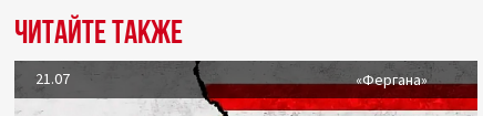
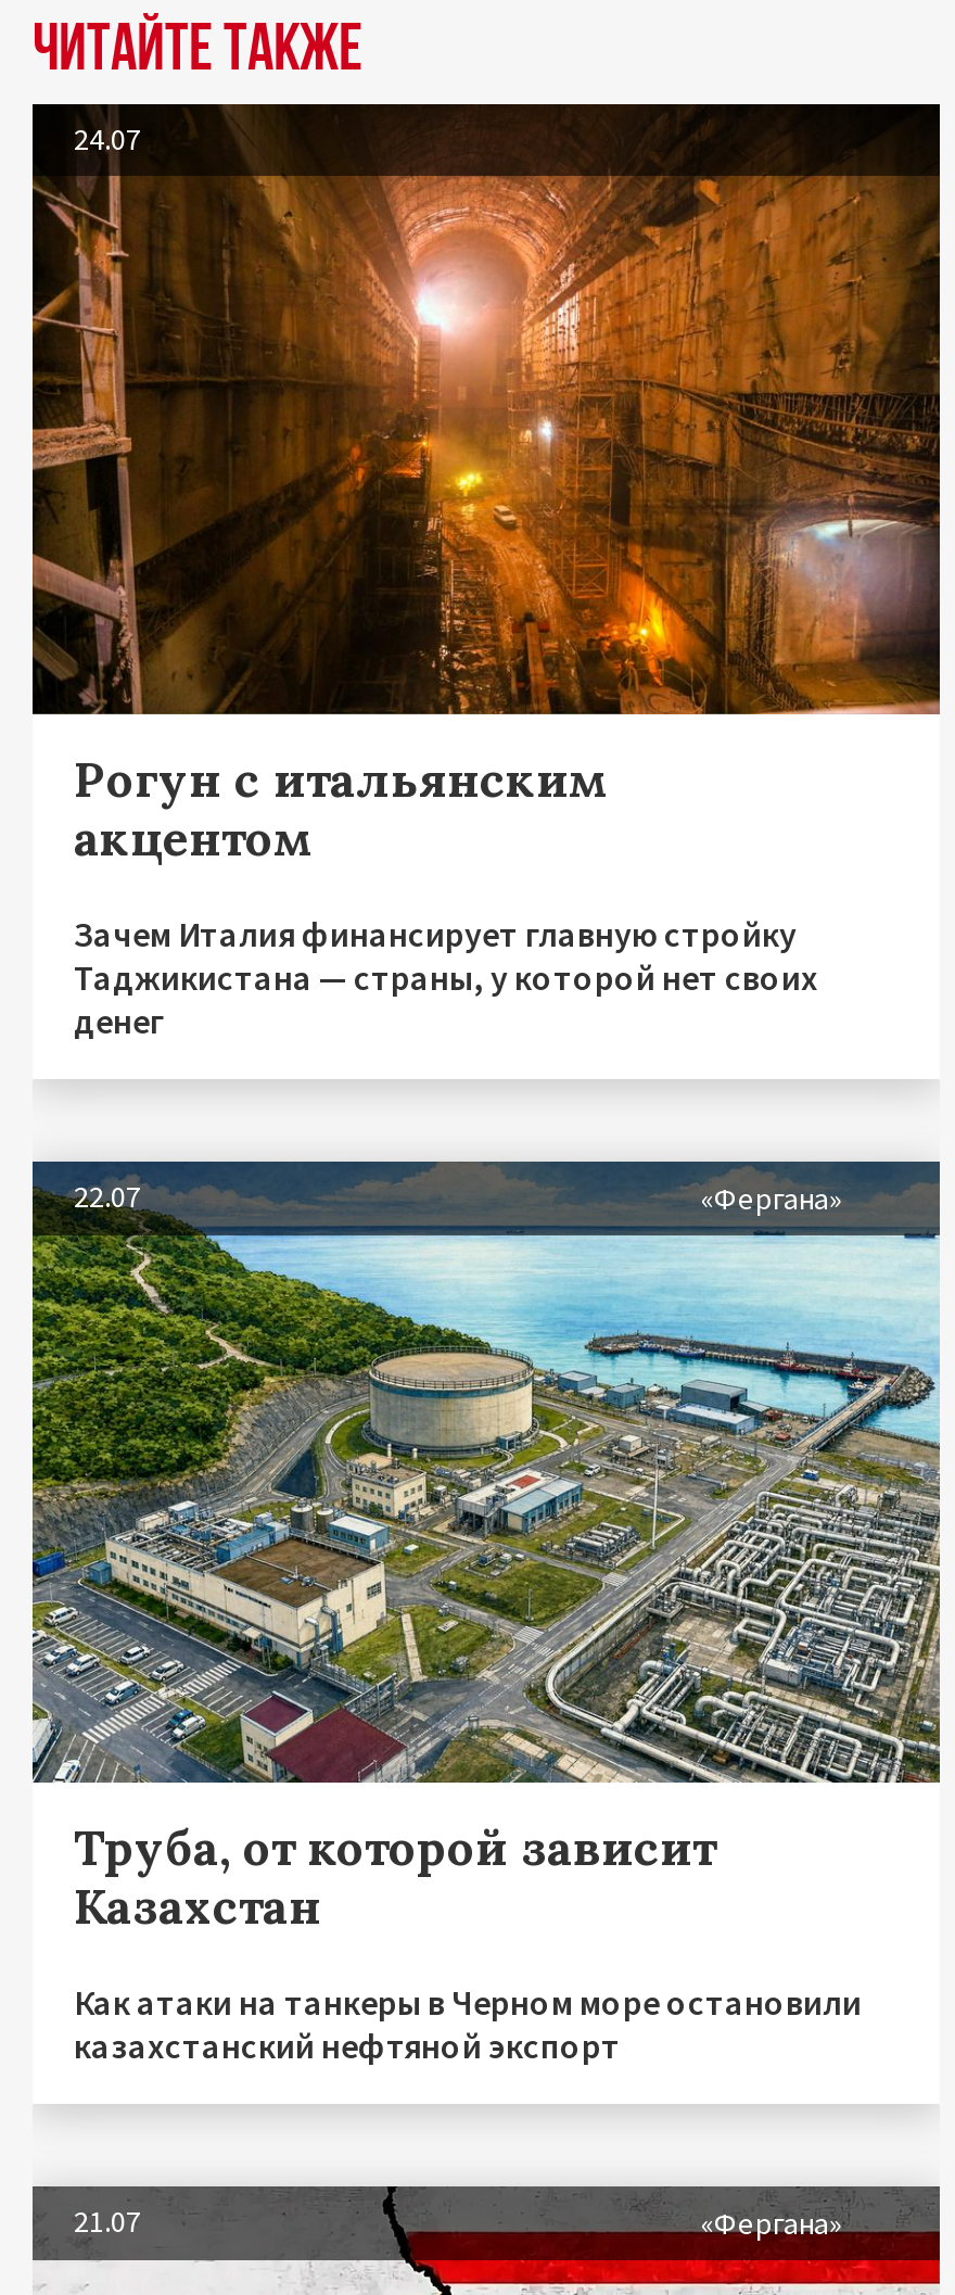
none -> [30,106,942,717] [image] | 24.07
none -> [30,1159,942,1785] [image] | 22.07 | «Фергана»
none -> [74,749,818,1042] Рогун с итальянским | акцентом | Зачем Италия финансирует главную стройку | Таджикистана — страны, у которой нет своих | денег
none -> [74,1816,862,2066] Труба, от которой зависит | Казахстан | Как атаки на танкеры в Черном море остановили | казахстанский нефтяной экспорт

